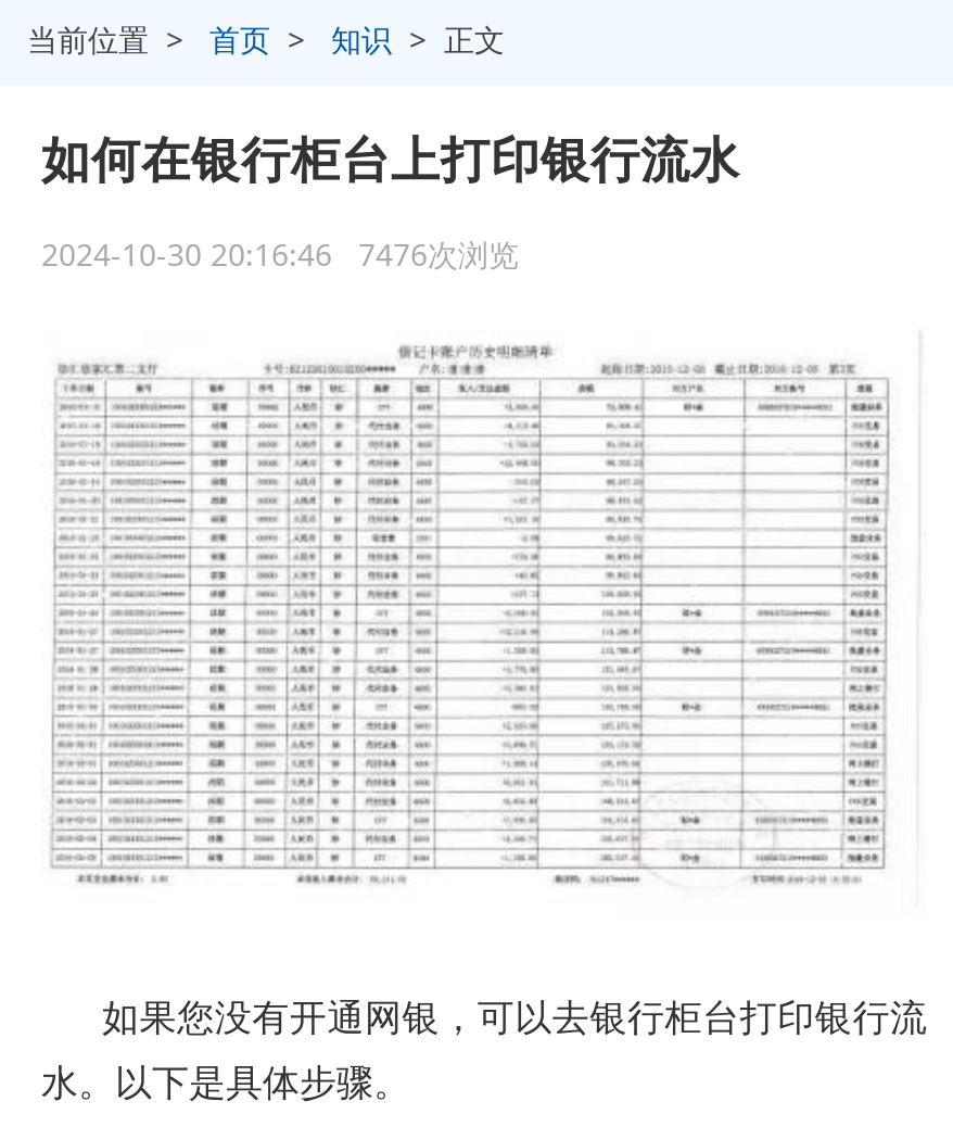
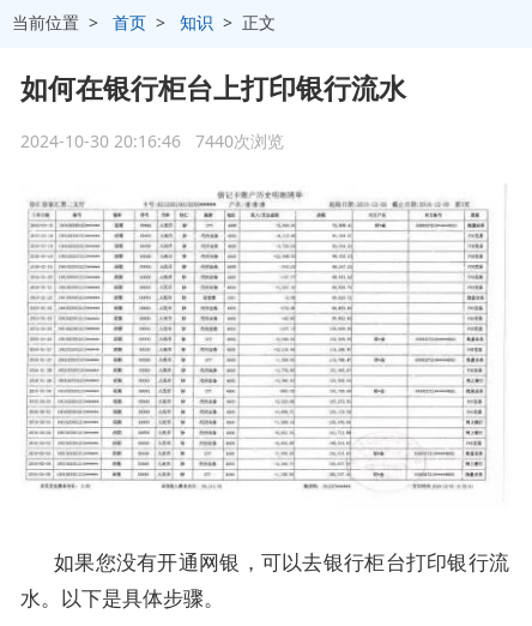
[41,233,519,275] 2024-10-30 20:16:46 7476次浏览 -> [20,130,284,152] 2024-10-30 20:16:46 7440次浏览

